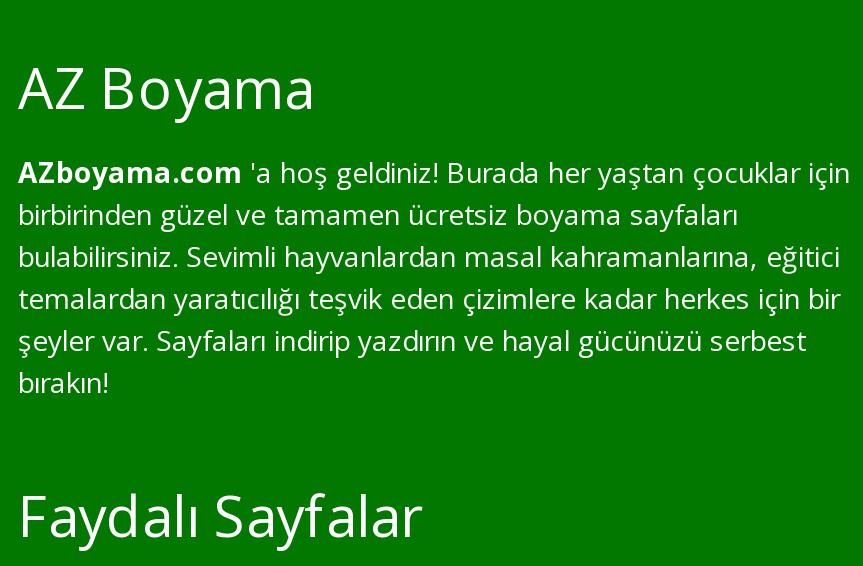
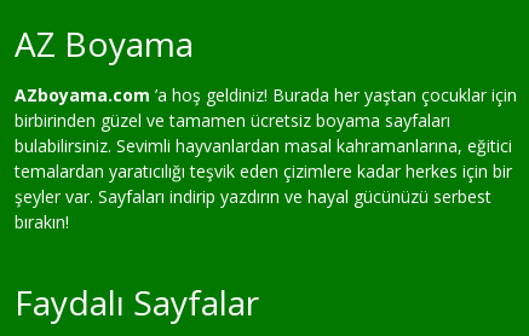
[18,154,850,192] AZboyama.com 'a hoş geldiniz! Burada her yaştan çocuklar için -> [15,83,517,106] AZboyama.com’a hoş geldiniz! Burada her yaştan çocuklar için

